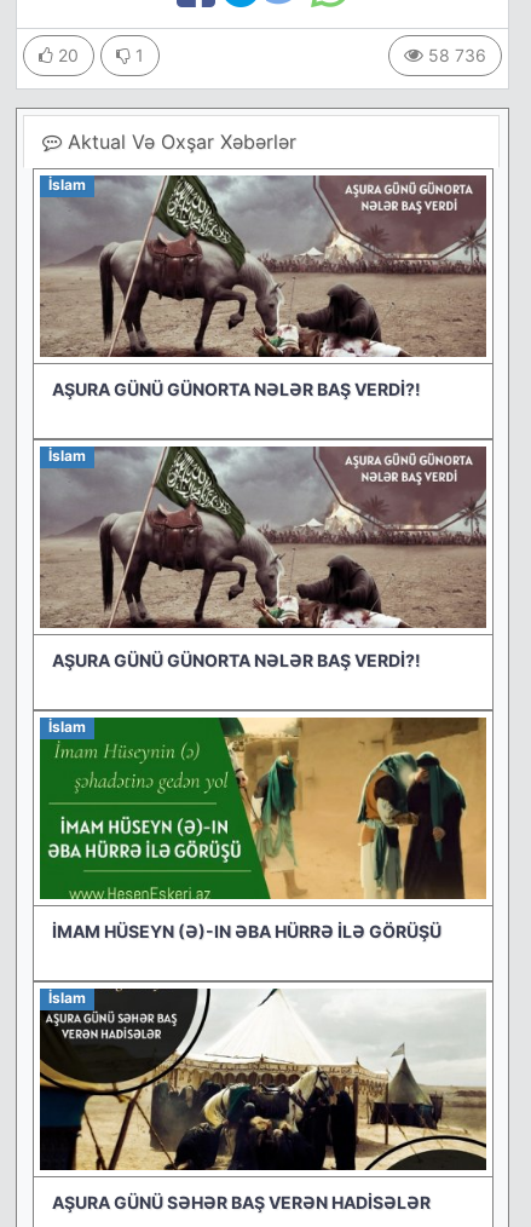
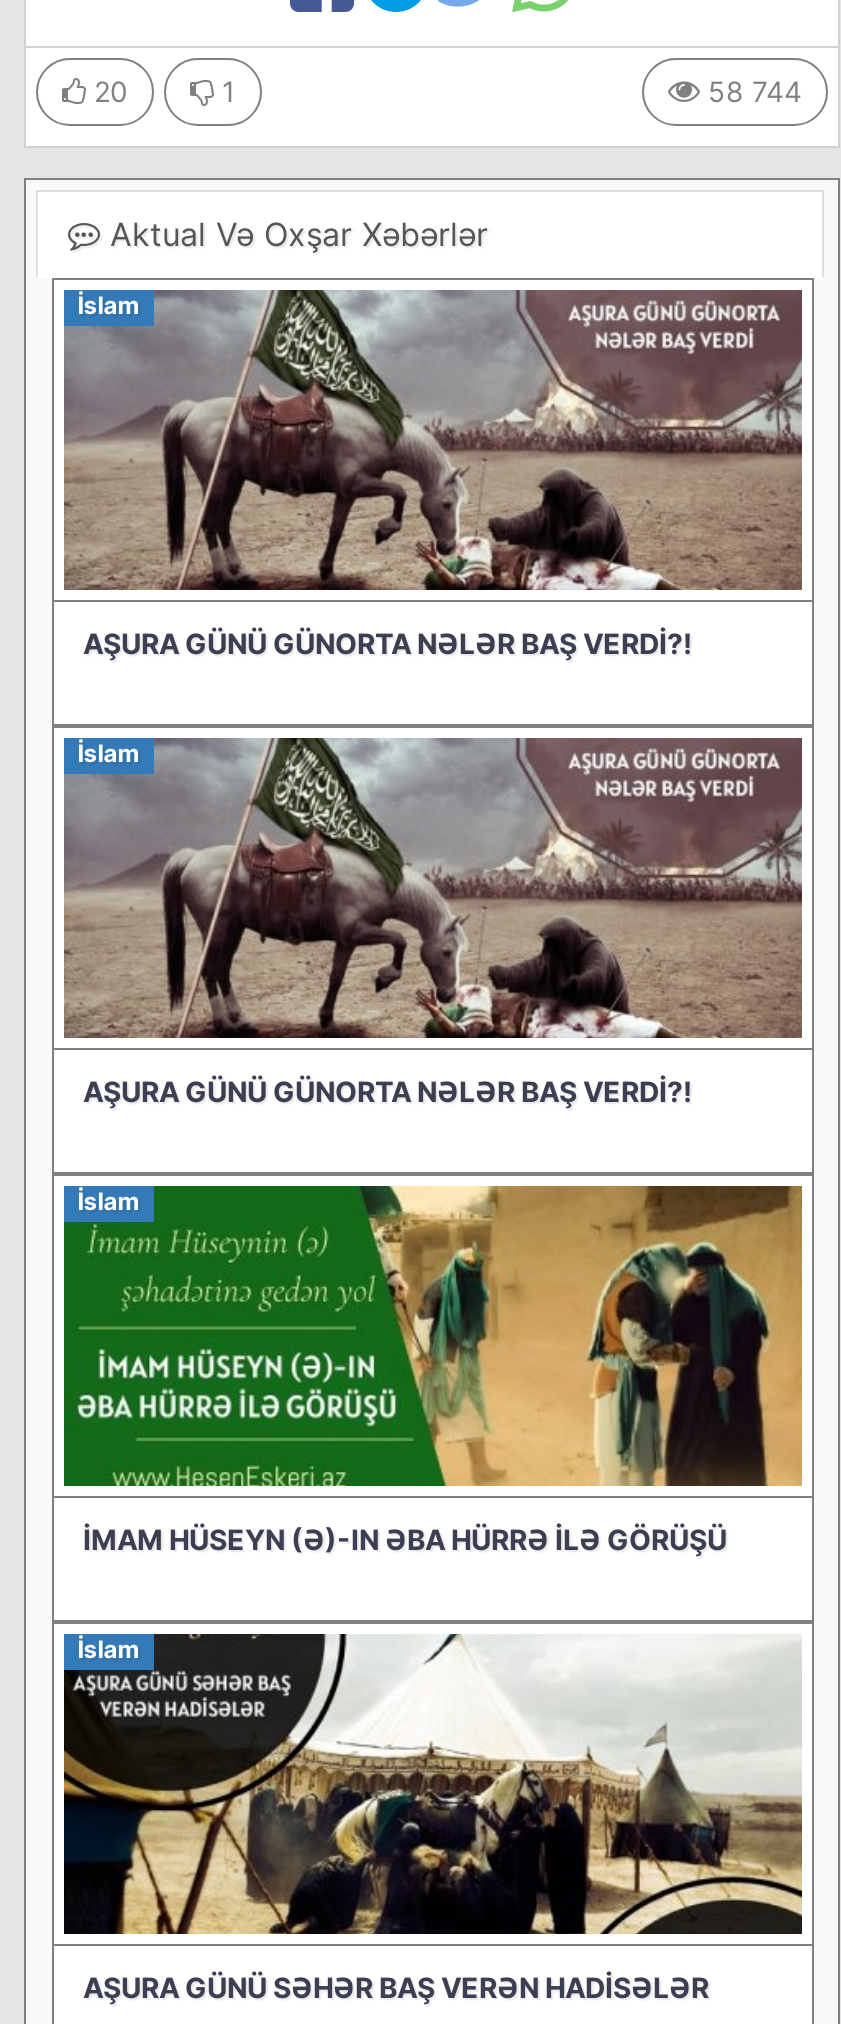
[423,44,486,65] 58 736 -> [700,73,802,107] 58 744

